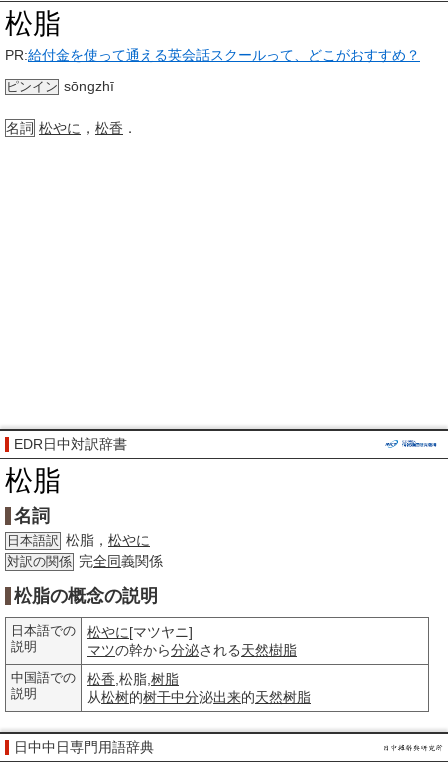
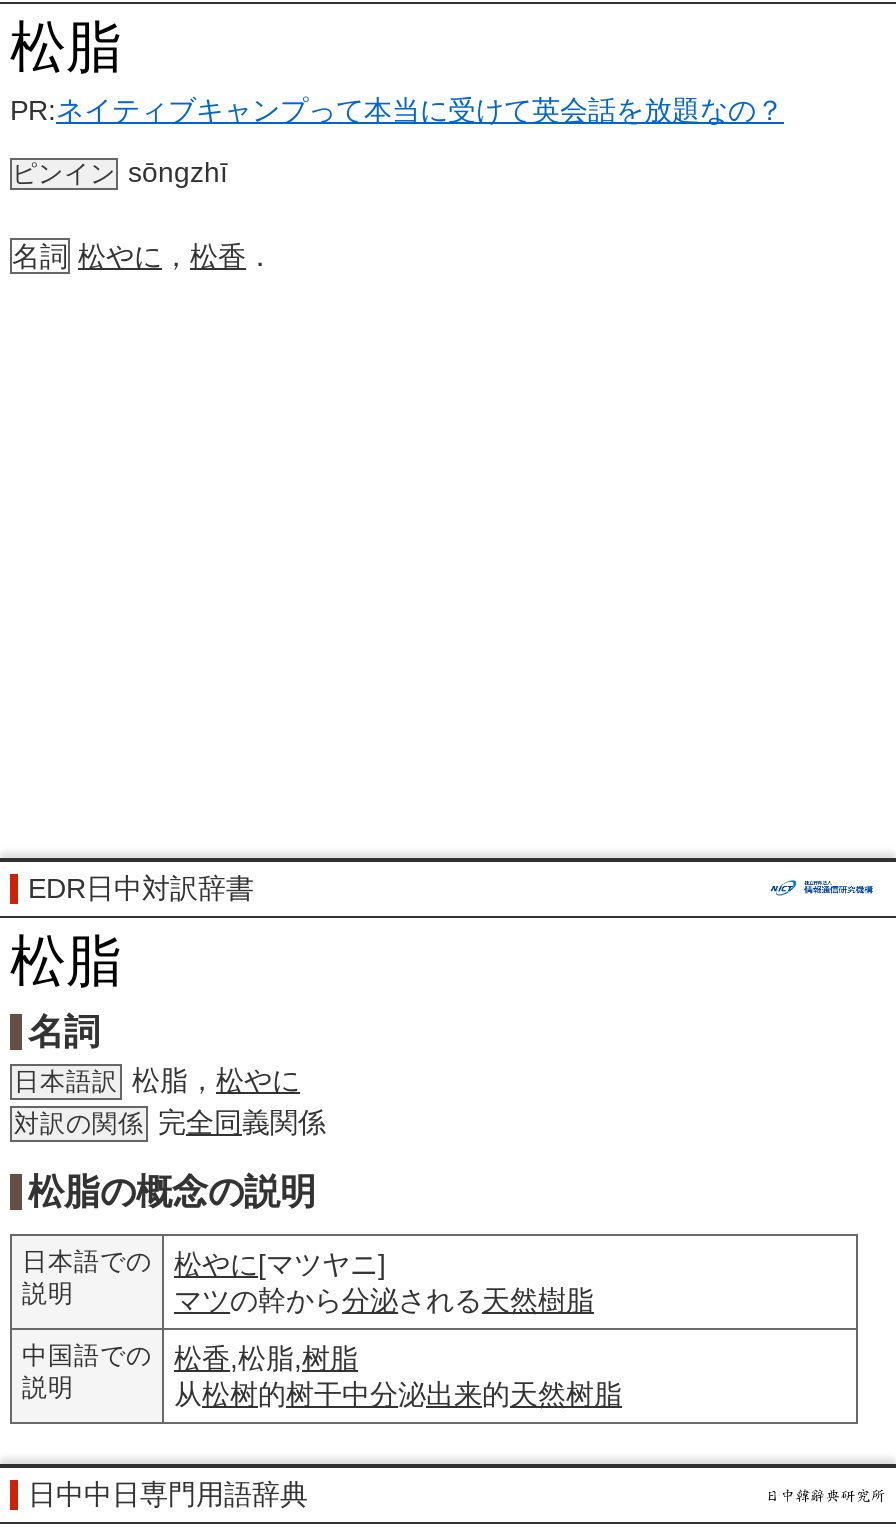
[5,47,420,63] PR:給付金を使って通える英会話スクールって、どこがおすすめ？ -> [10,94,784,126] PR:ネイティブキャンプって本当に受けて英会話を放題なの？

